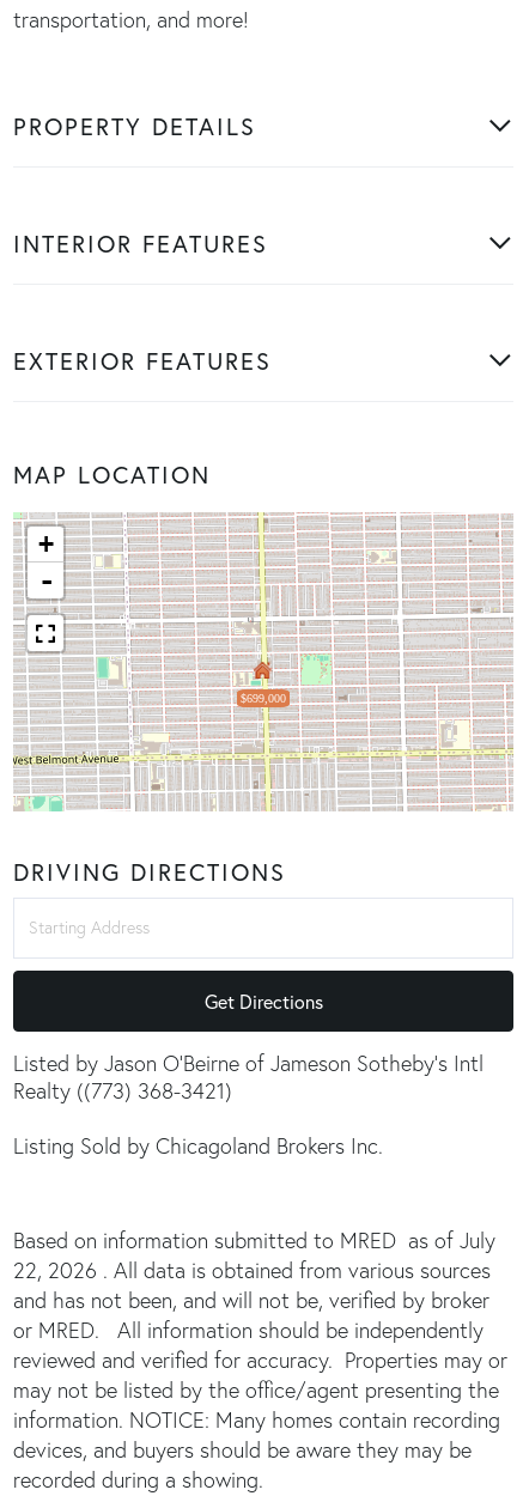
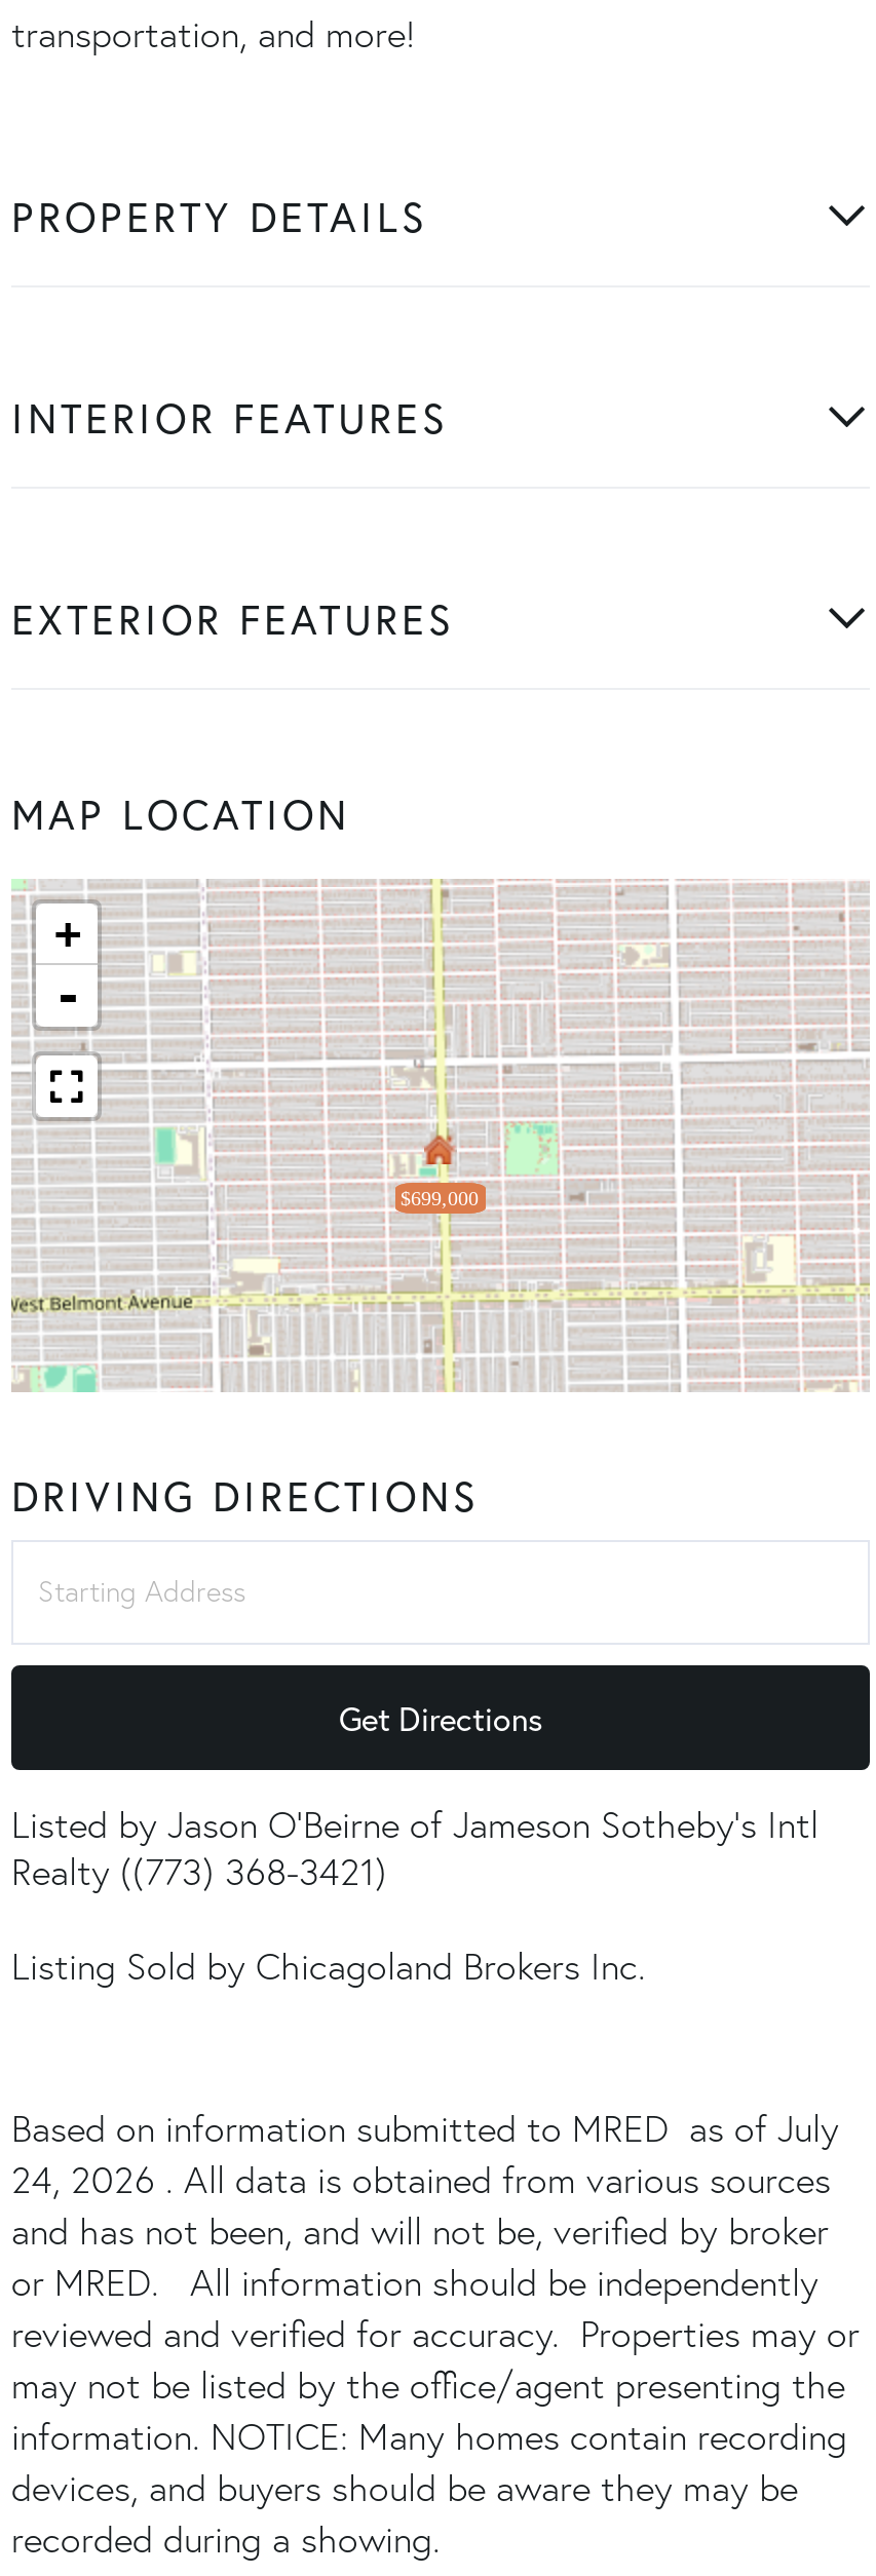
[13,1256,491,1284] 22, 2026 . All data is obtained from various sources -> [11,2155,831,2202] 24, 2026 . All data is obtained from various sources

